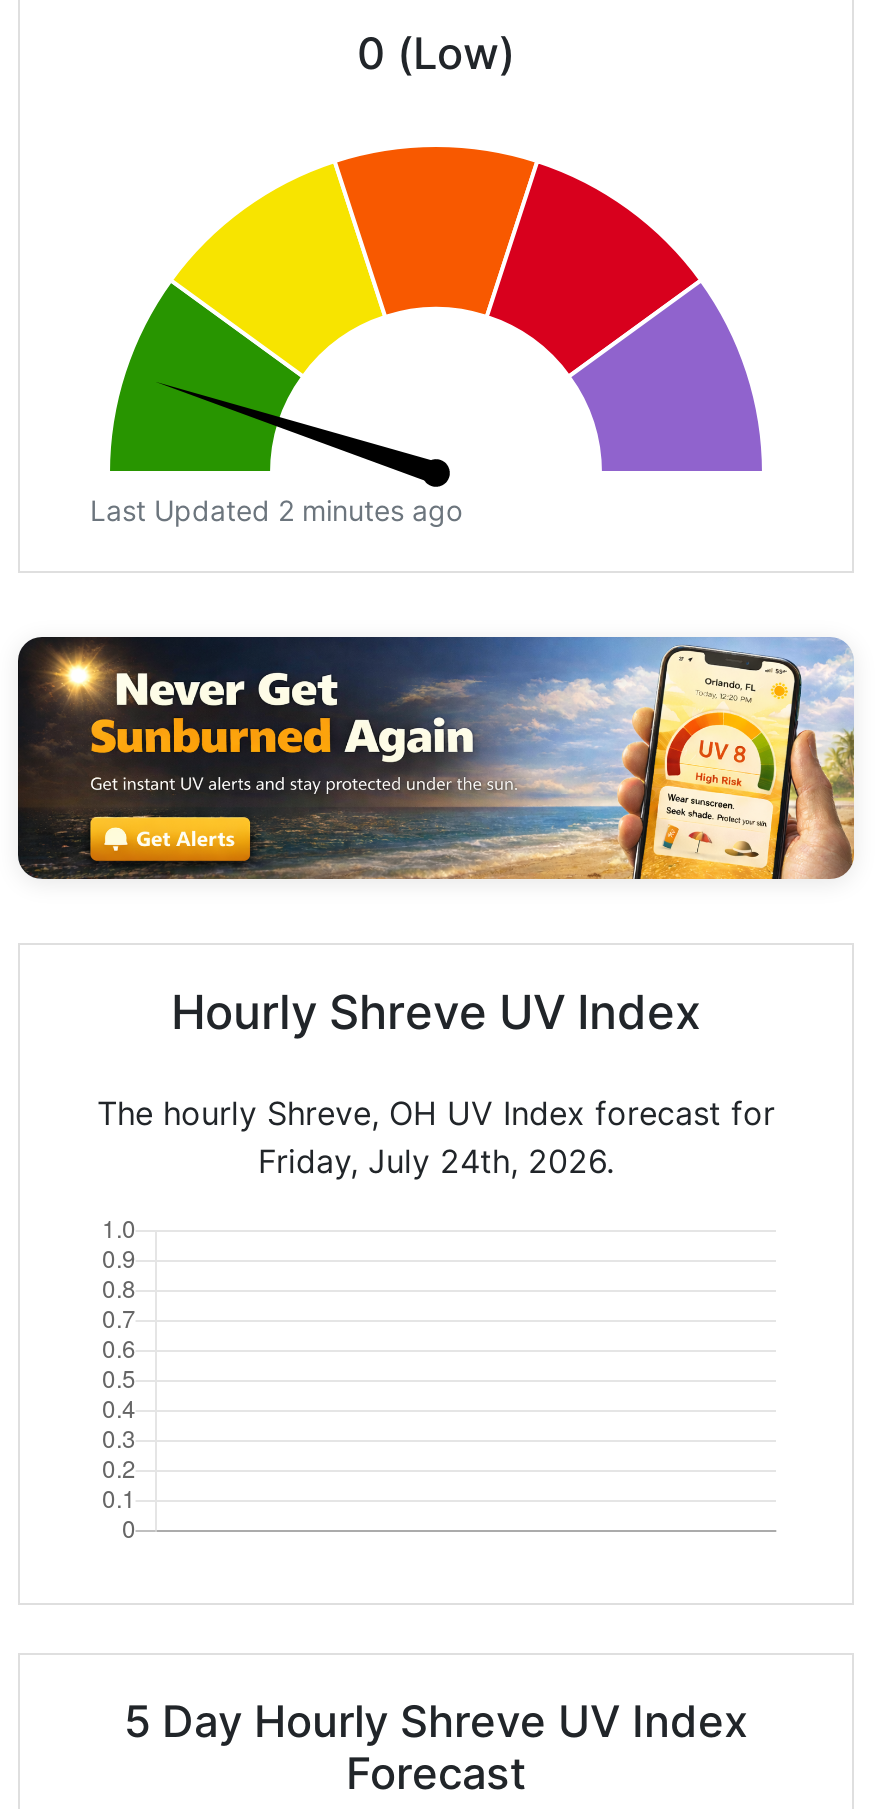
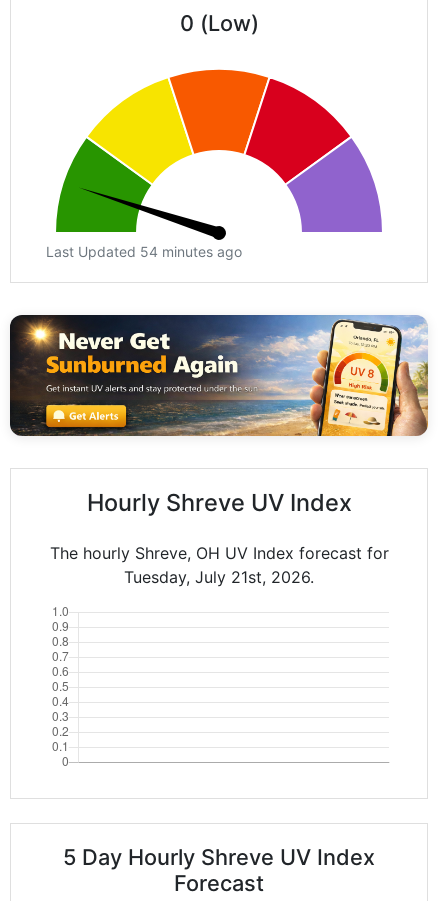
[90,493,462,527] Last Updated 2 minutes ago -> [46,243,242,260] Last Updated 54 minutes ago
[258,1141,614,1181] Friday, July 24th, 2026. -> [124,567,314,587] Tuesday, July 21st, 2026.

